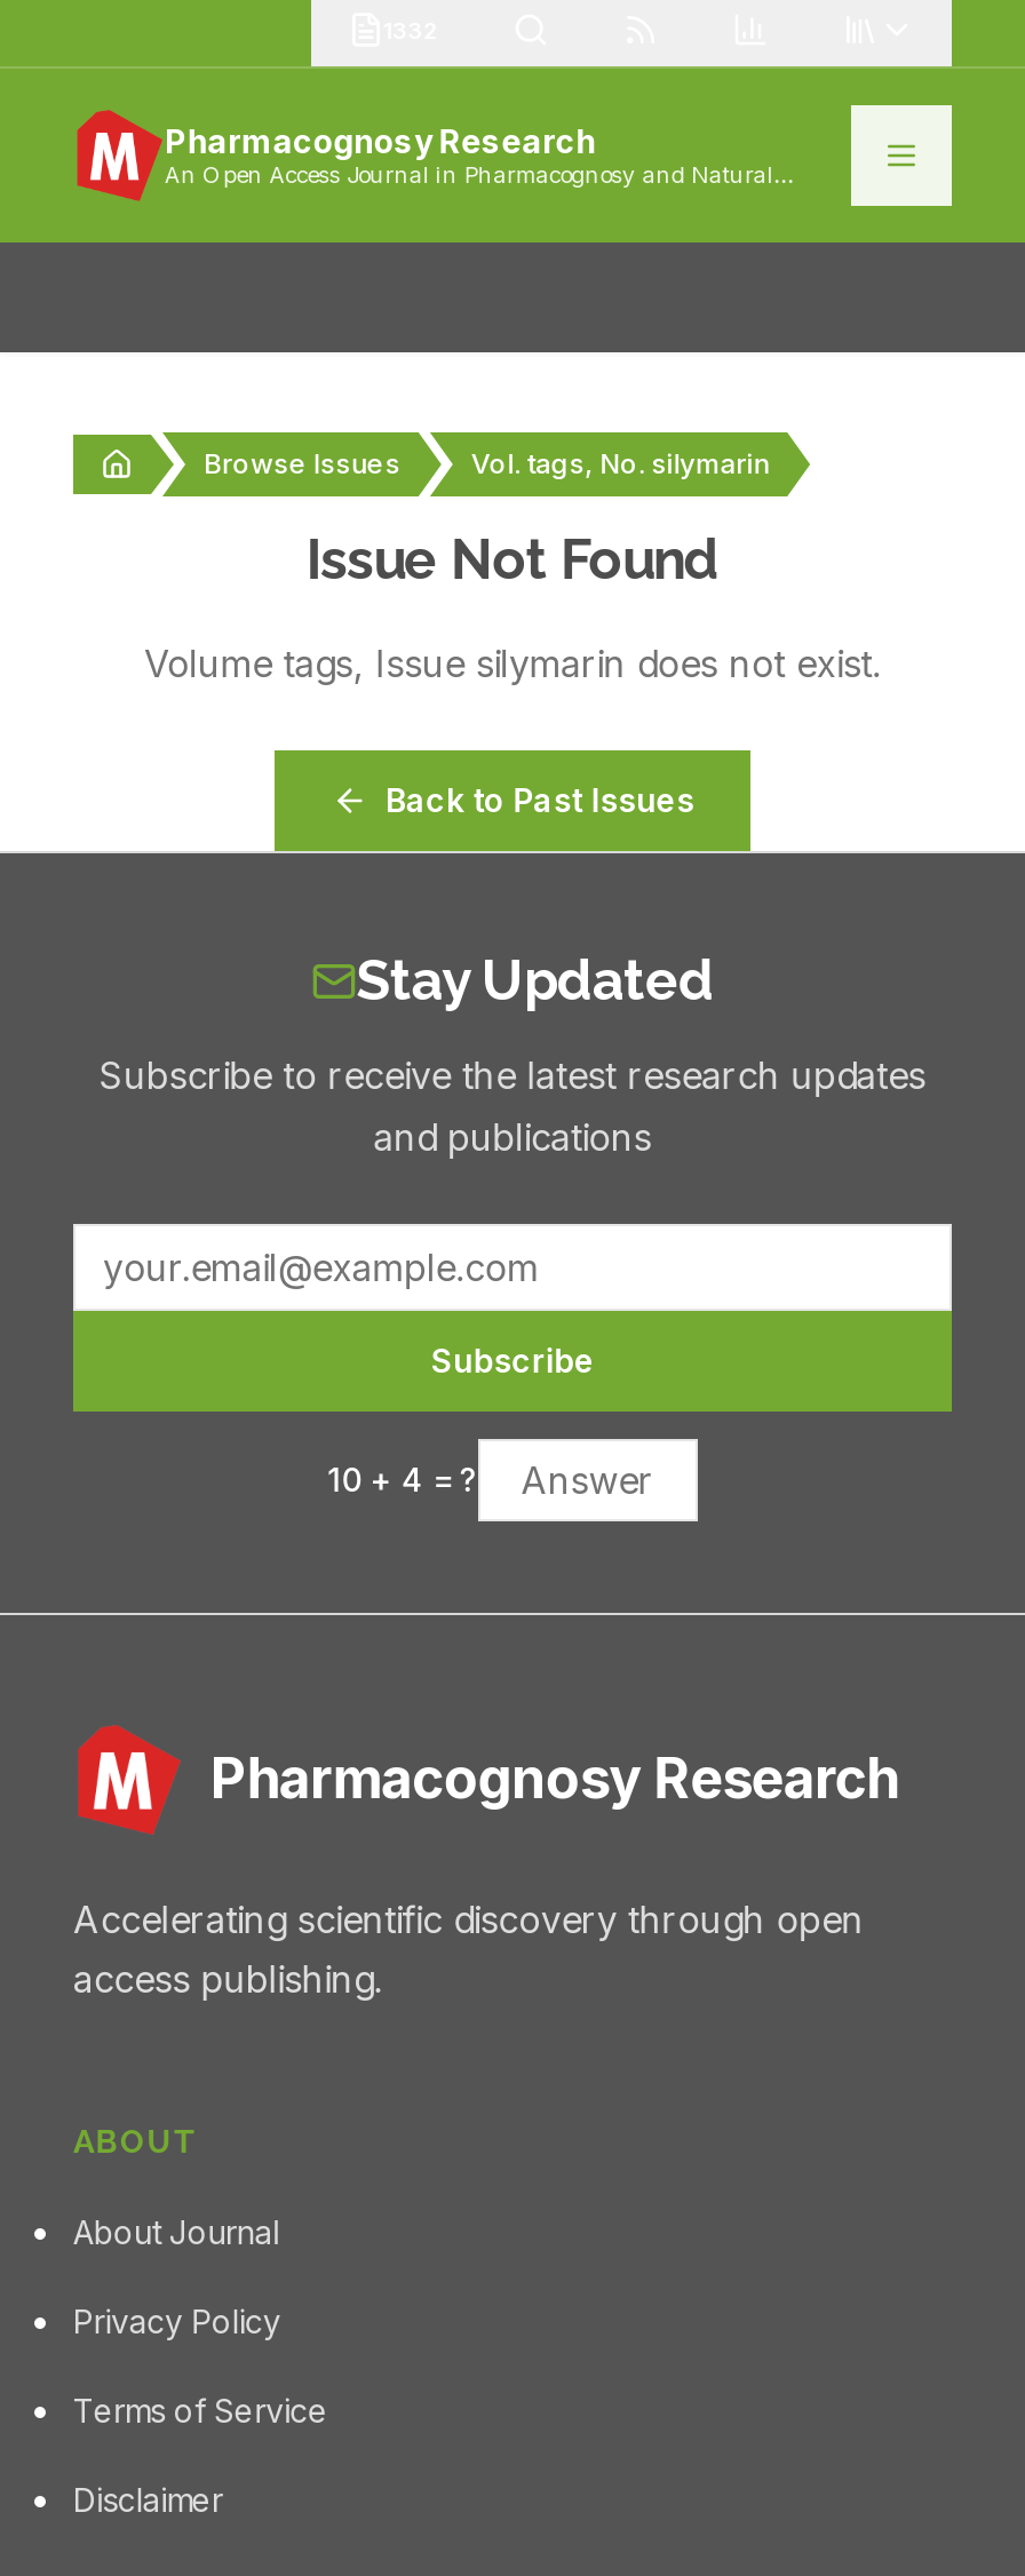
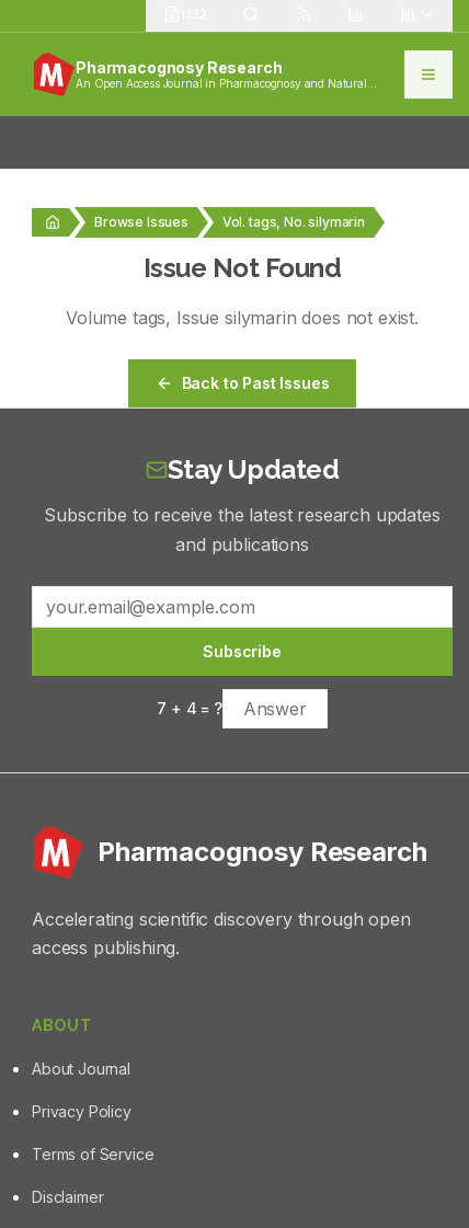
[328,1460,477,1498] 10 + 4 = ? -> [157,699,222,718] 7 + 4 = ?

